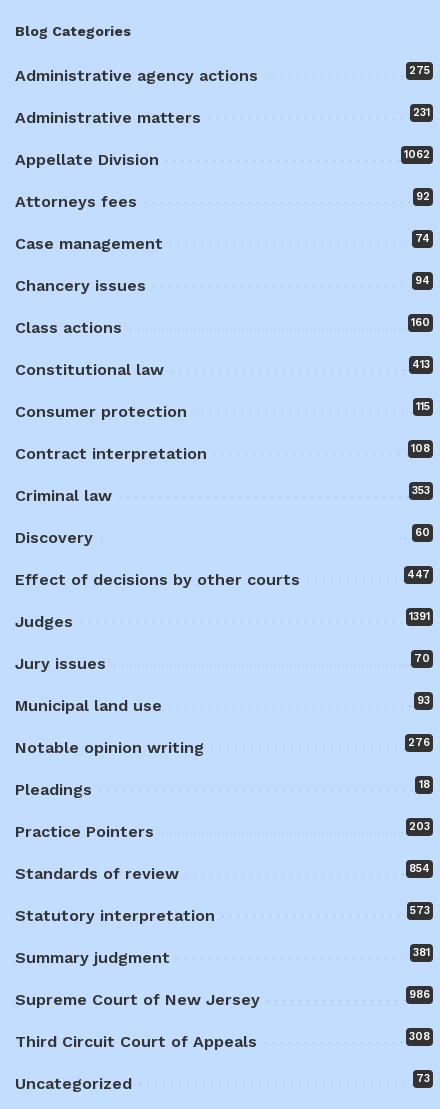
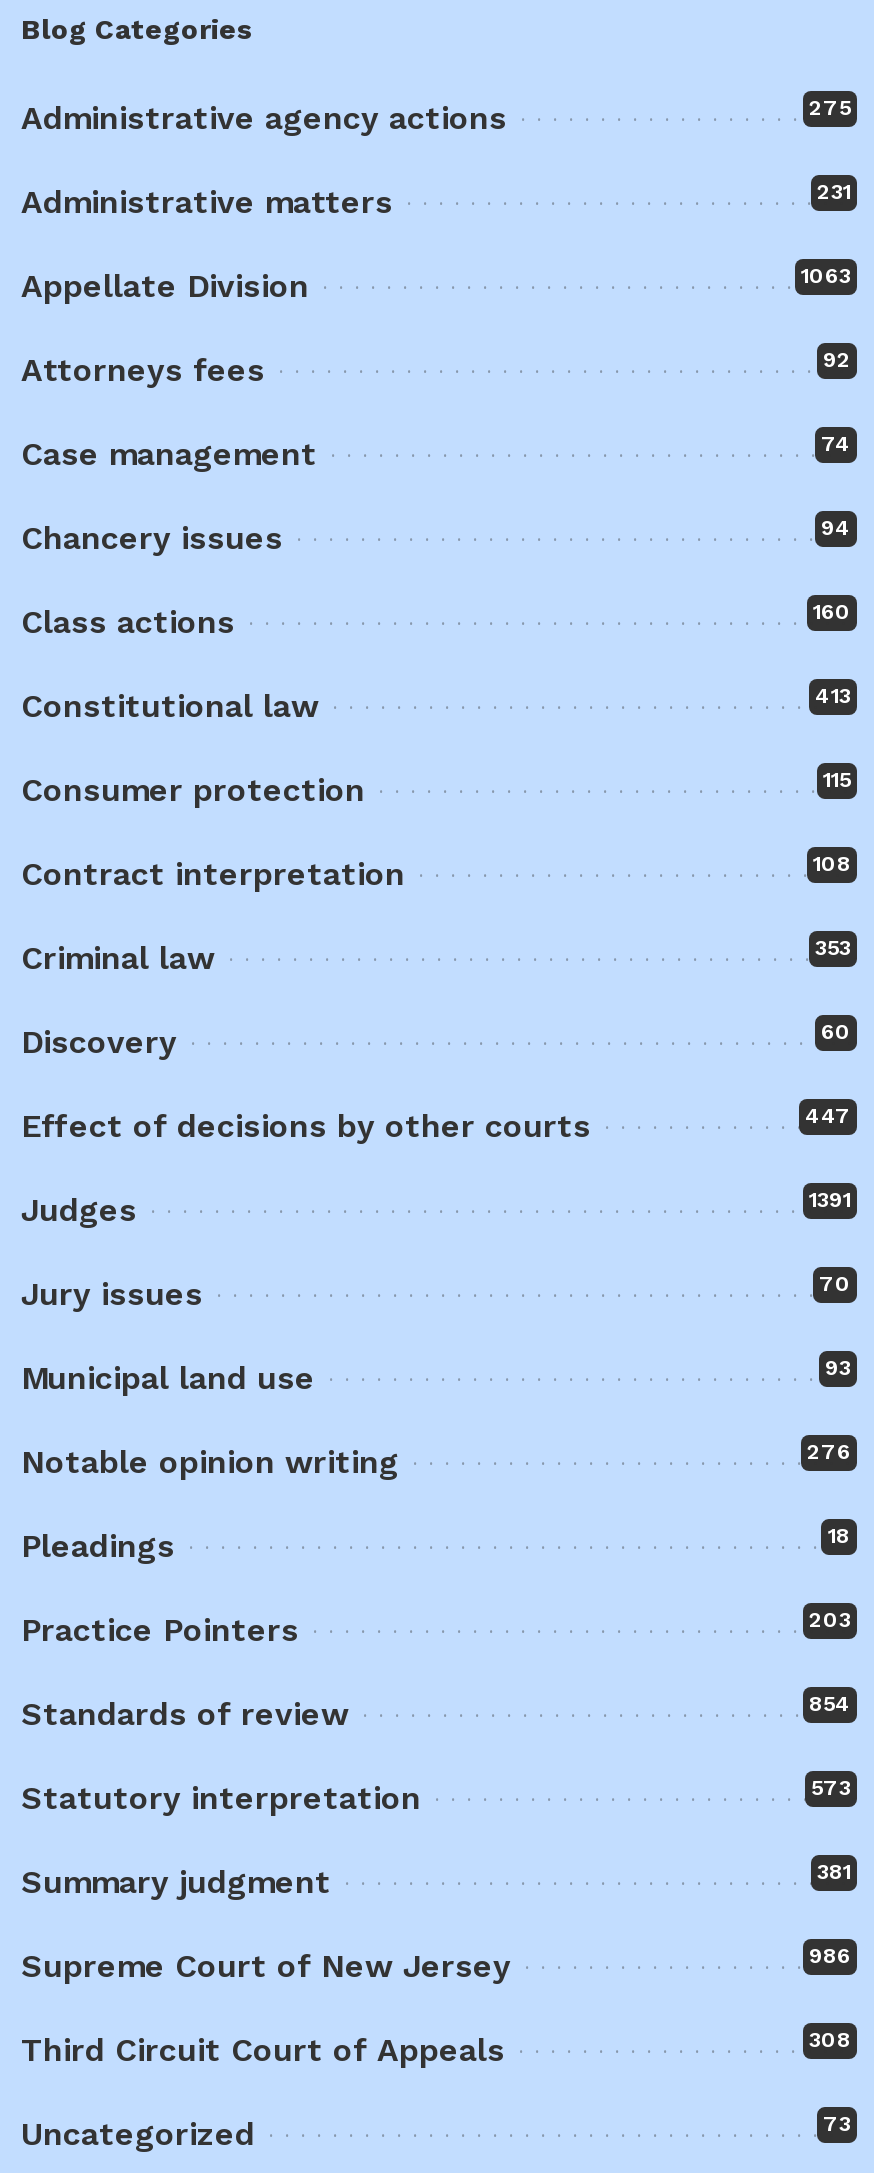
[404,148,430,161] 1062 -> [801,263,851,289] 1063

